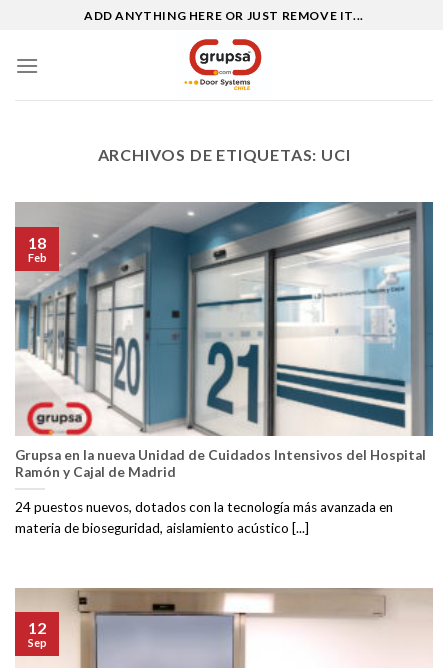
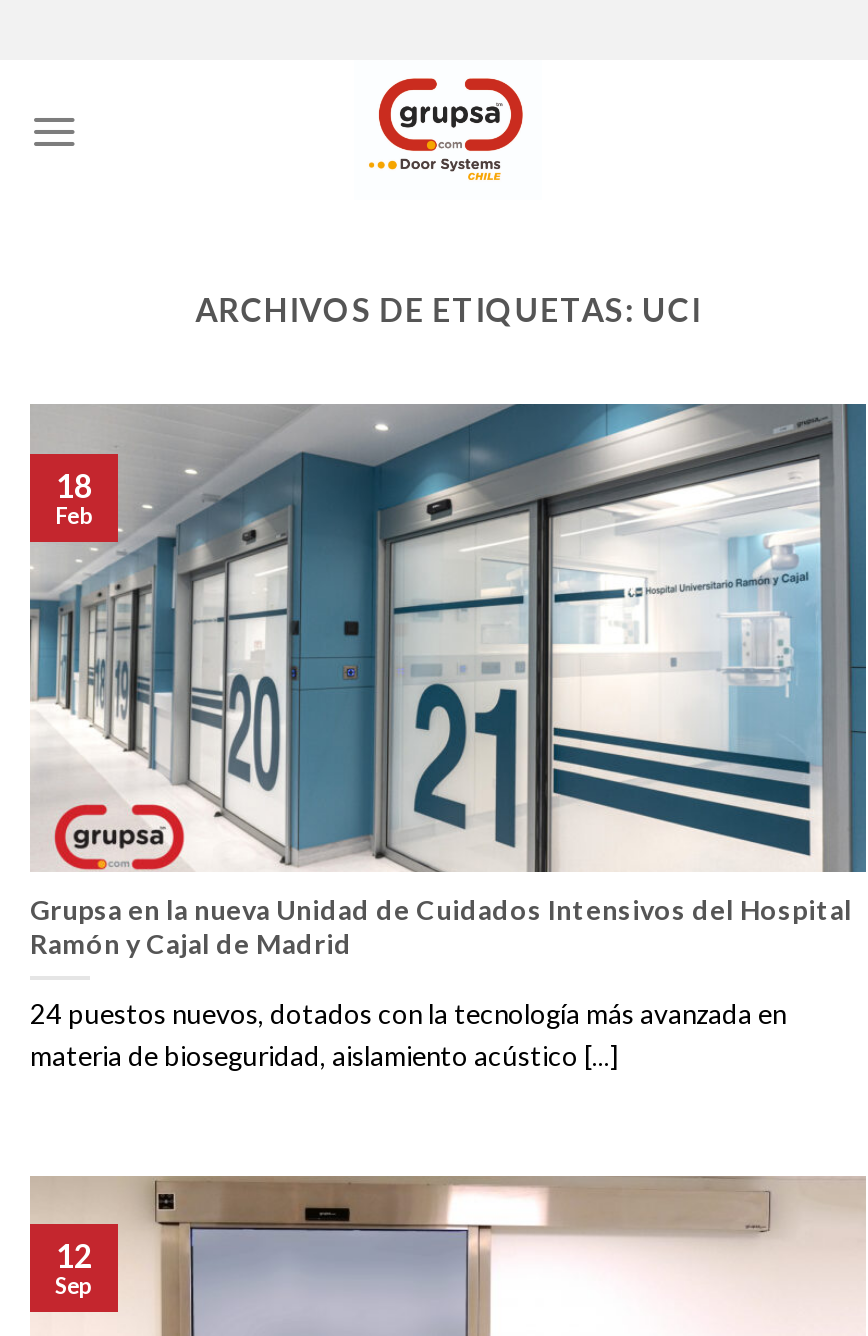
[84,7,364,22] ADD ANYTHING HERE OR JUST REMOVE IT... -> none

